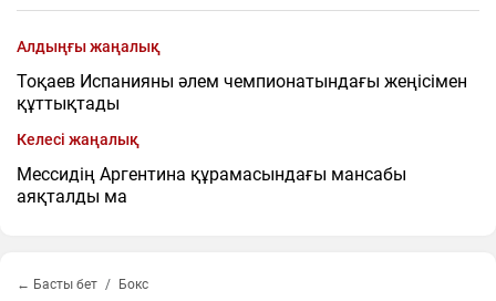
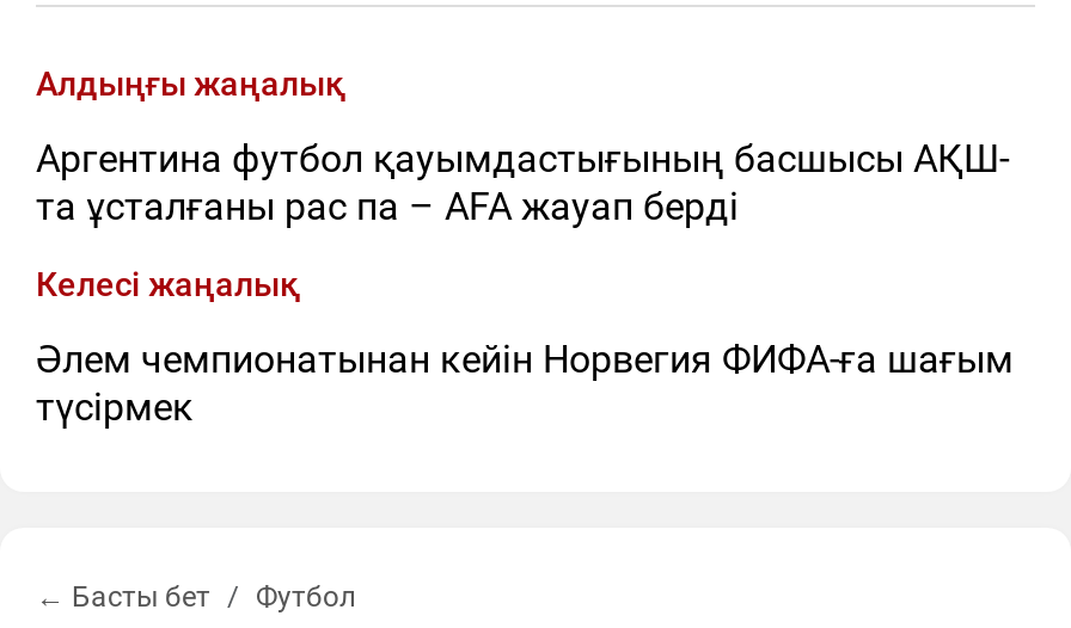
[17,70,467,114] Тоқаев Испанияны әлем чемпионатындағы жеңісімен | құттықтады -> [36,137,1009,230] Аргентина футбол қауымдастығының басшысы АҚШ- | та ұсталғаны рас па – AFA жауап берді
[17,163,406,207] Мессидің Аргентина құрамасындағы мансабы | аяқталды ма -> [36,337,1014,430] Әлем чемпионатынан кейін Норвегия ФИФА-ға шағым | түсірмек
[118,276,148,292] Бокс -> [256,581,356,614] Футбол

